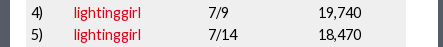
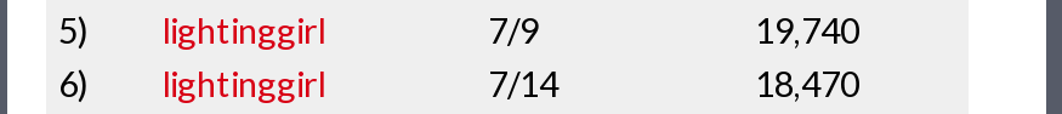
[31,4,141,21] 4) lightinggirl -> [58,10,325,51] 5) lightinggirl
[31,26,141,43] 5) lightinggirl -> [58,63,325,104] 6) lightinggirl

